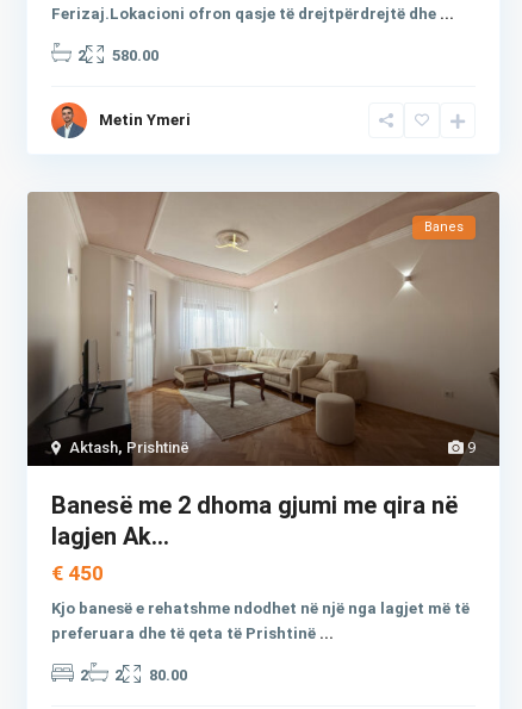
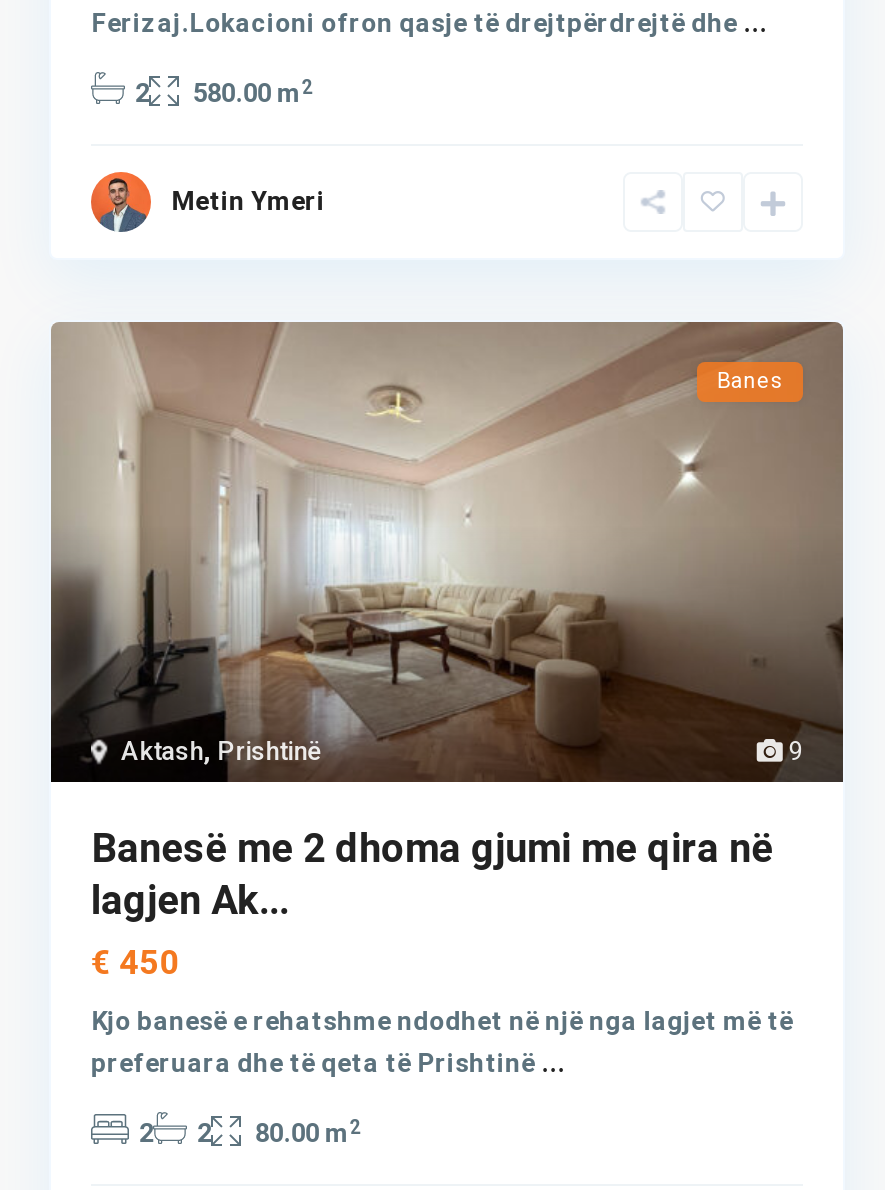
[78,47,159,65] 2 580.00 -> [135,75,313,109] 2 580.00 m2
[80,667,187,684] 2 2 80.00 -> [139,1115,361,1149] 2 2 80.00 m2

